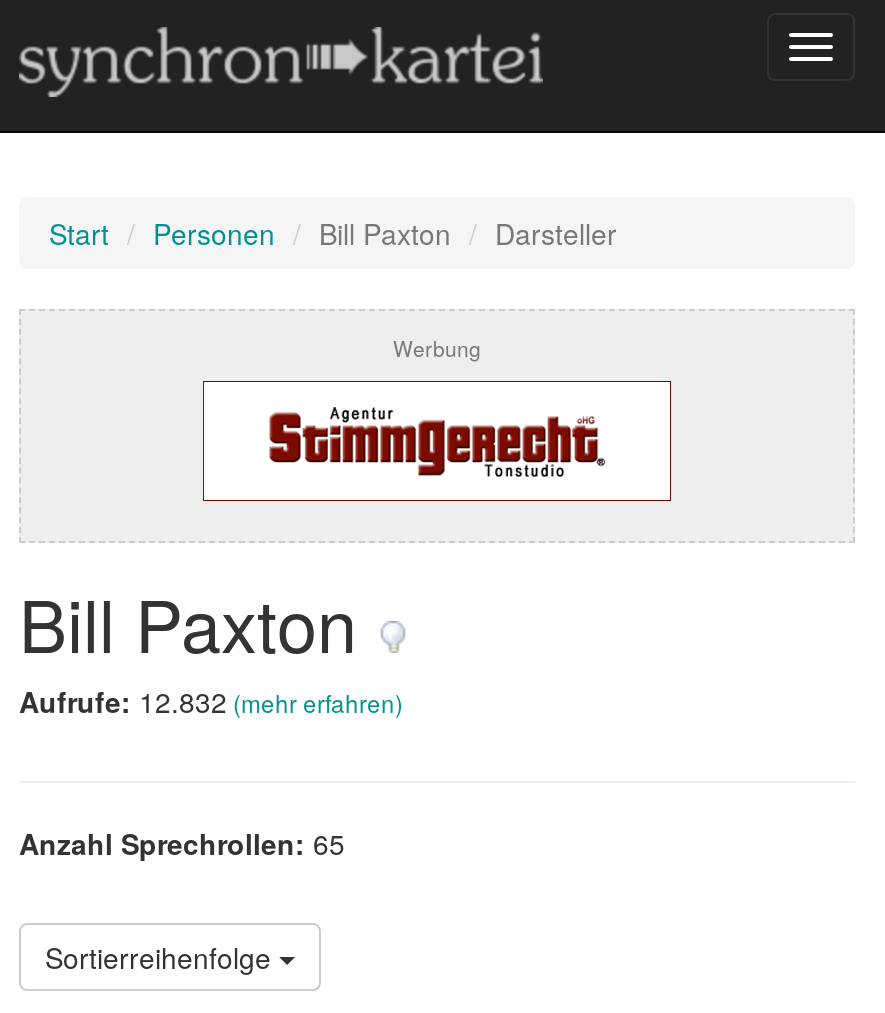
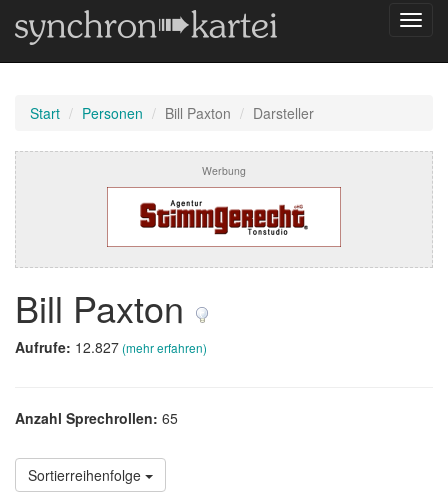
[19,681,403,721] Aufrufe: 12.832 (mehr erfahren) -> [15,337,207,357] Aufrufe: 12.827 (mehr erfahren)

